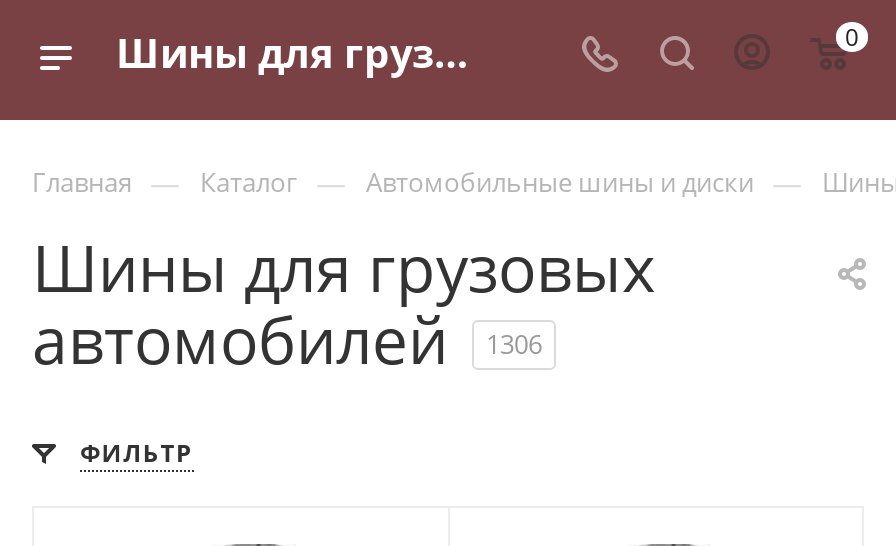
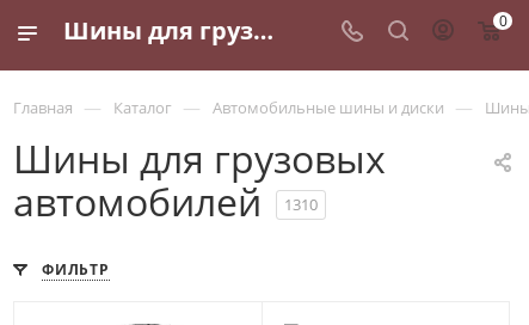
[32,296,542,382] автомобилей 1306 -> [13,176,318,227] автомобилей 1310

